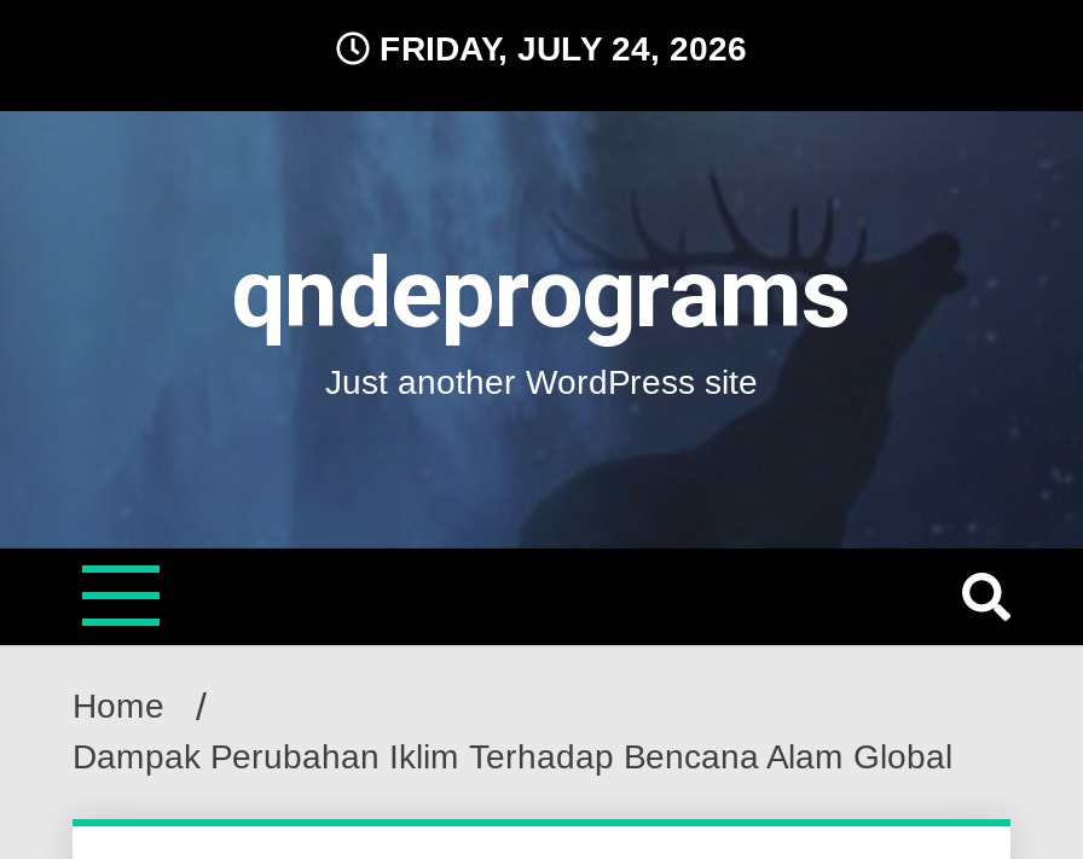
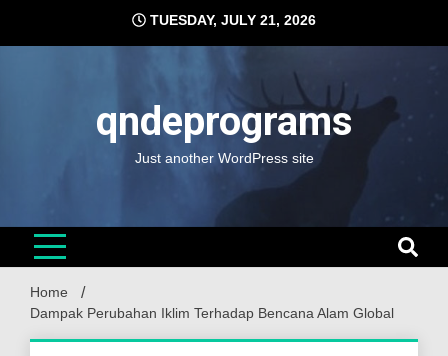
[370,29,747,68] FRIDAY, JULY 24, 2026 -> [146,12,316,28] TUESDAY, JULY 21, 2026

